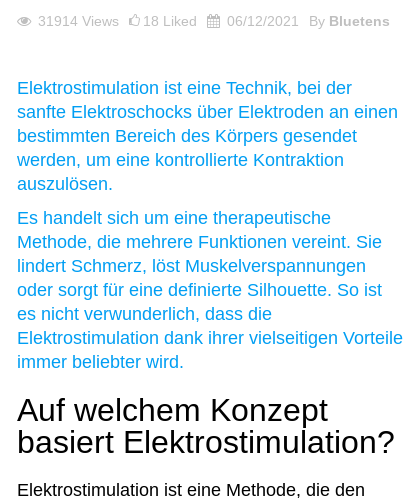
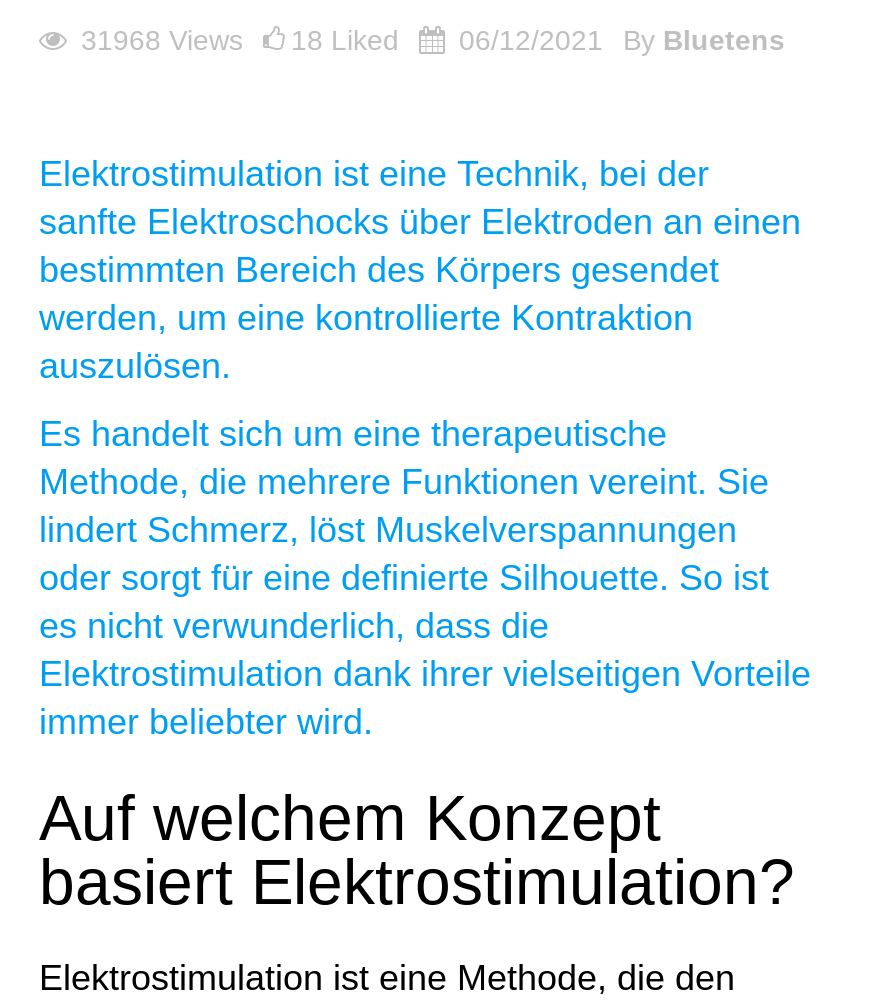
[34,13,390,29] 31914 Views 18 Liked 06/12/2021 By Bluetens -> [73,23,785,55] 31968 Views 18 Liked 06/12/2021 By Bluetens

